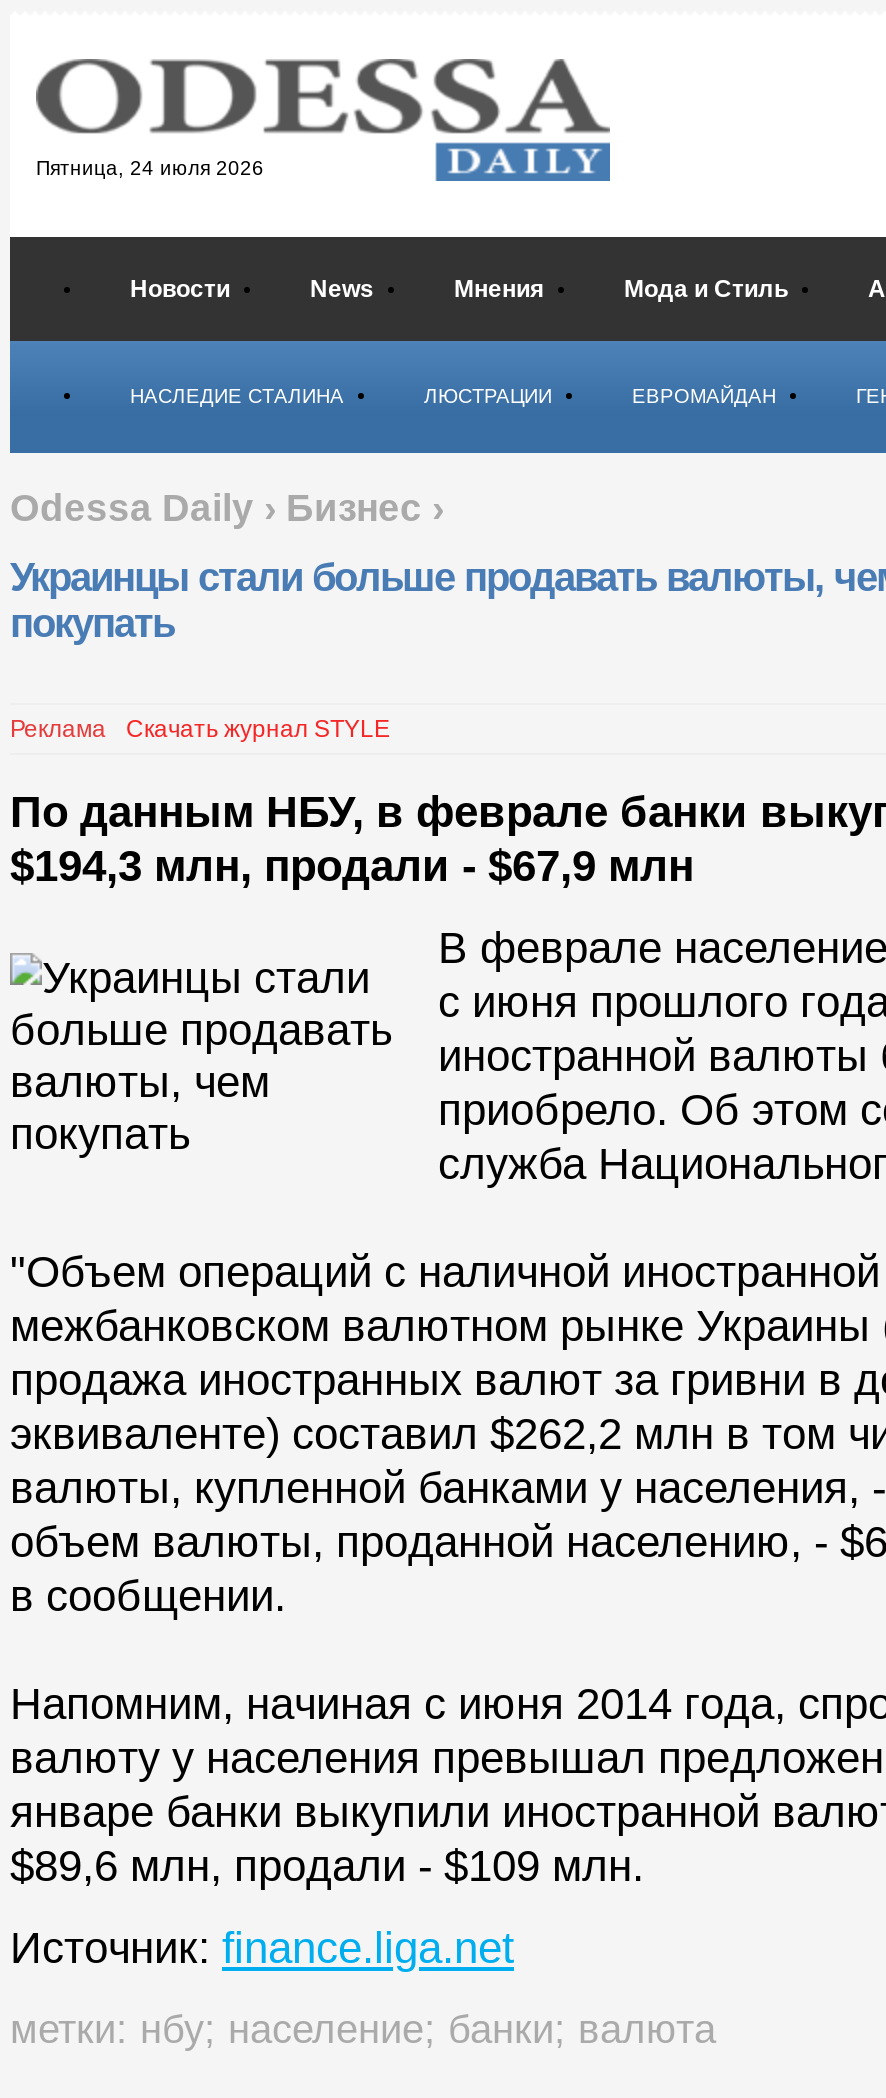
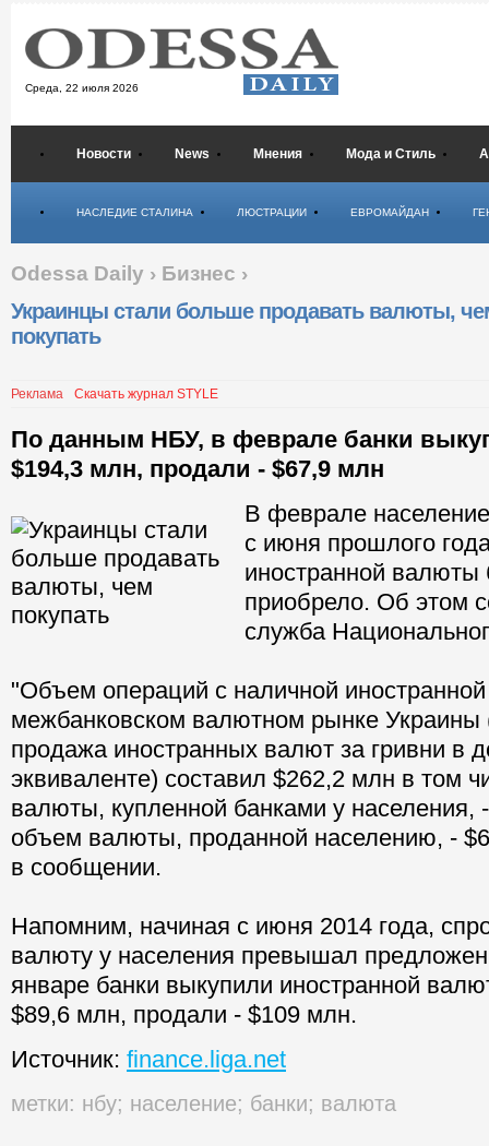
[36,157,264,179] Пятница, 24 июля 2026 -> [25,82,139,94] Среда, 22 июля 2026

